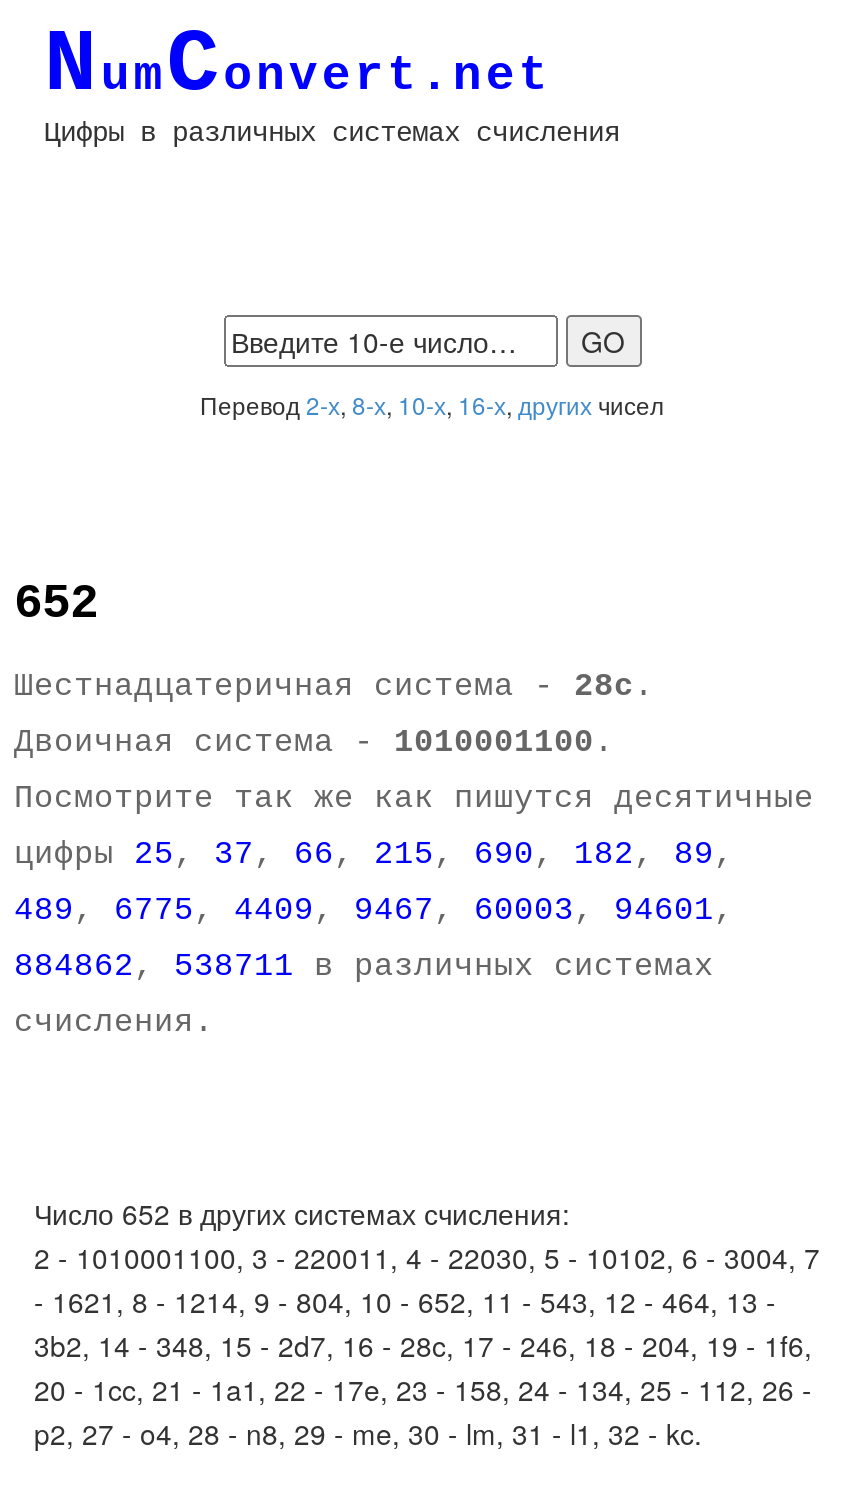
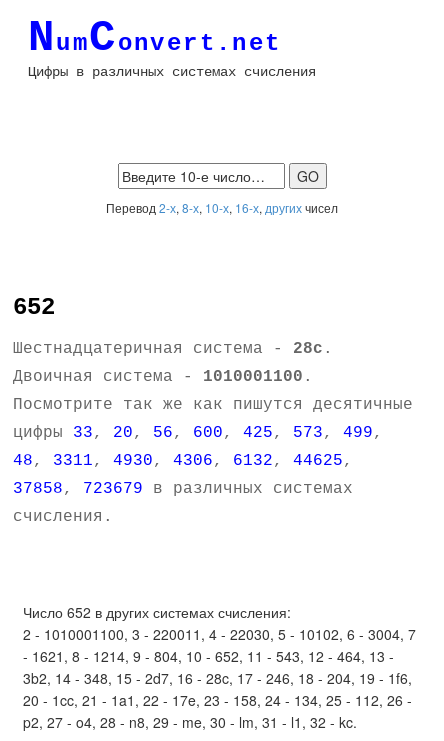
[14,837,734,873] цифры 25, 37, 66, 215, 690, 182, 89, -> [13,424,383,442] цифры 33, 20, 56, 600, 425, 573, 499,
[14,893,734,929] 489, 6775, 4409, 9467, 60003, 94601, -> [13,452,353,470] 48, 3311, 4930, 4306, 6132, 44625,
[14,949,714,985] 884862, 538711 в различных системах -> [13,480,353,498] 37858, 723679 в различных системах

